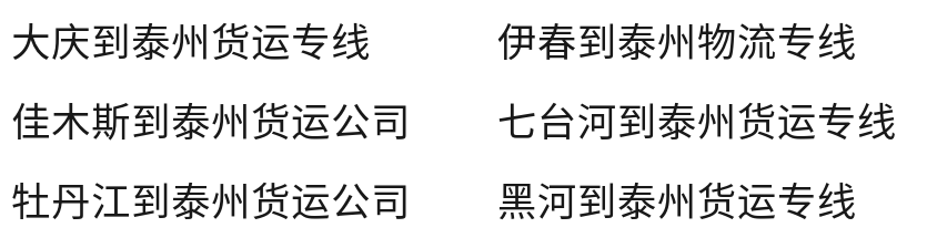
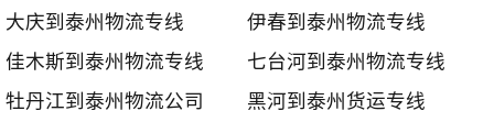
[11,12,371,68] 大庆到泰州货运专线 -> [6,7,184,34] 大庆到泰州物流专线
[11,92,411,147] 佳木斯到泰州货运公司 -> [6,46,204,74] 佳木斯到泰州物流专线
[497,92,897,147] 七台河到泰州货运专线 -> [247,46,445,74] 七台河到泰州物流专线
[11,172,411,227] 牡丹江到泰州货运公司 -> [6,86,204,113] 牡丹江到泰州物流公司

